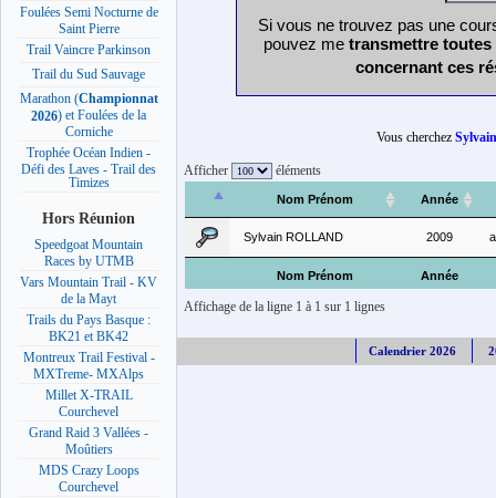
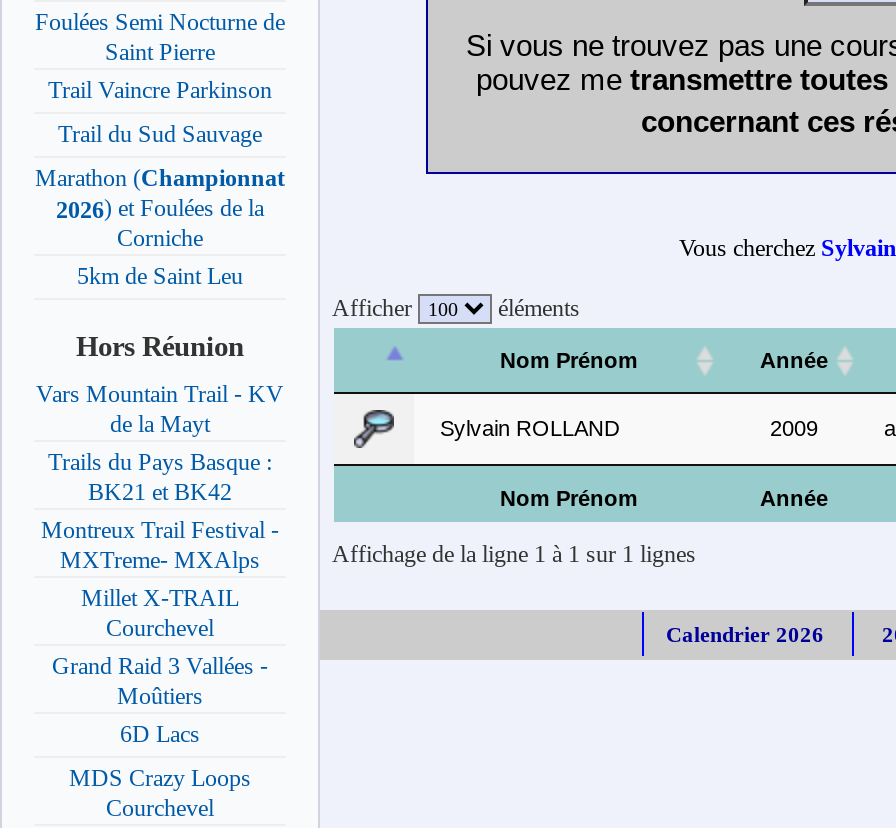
[21,145,156,188] Trophée Océan Indien - | Défi des Laves - Trail des | Timizes -> [77,262,243,290] 5km de Saint Leu
[34,237,143,267] Speedgoat Mountain | Races by UTMB -> none
moved [20,275,157,455] -> [36,381,284,707]: Vars Mountain Trail - KV | de la Mayt | Trails du Pays Basque : | ... | Grand Raid 3 Vallées - | Moûtiers
none -> [120,721,200,749] 6D Lacs

